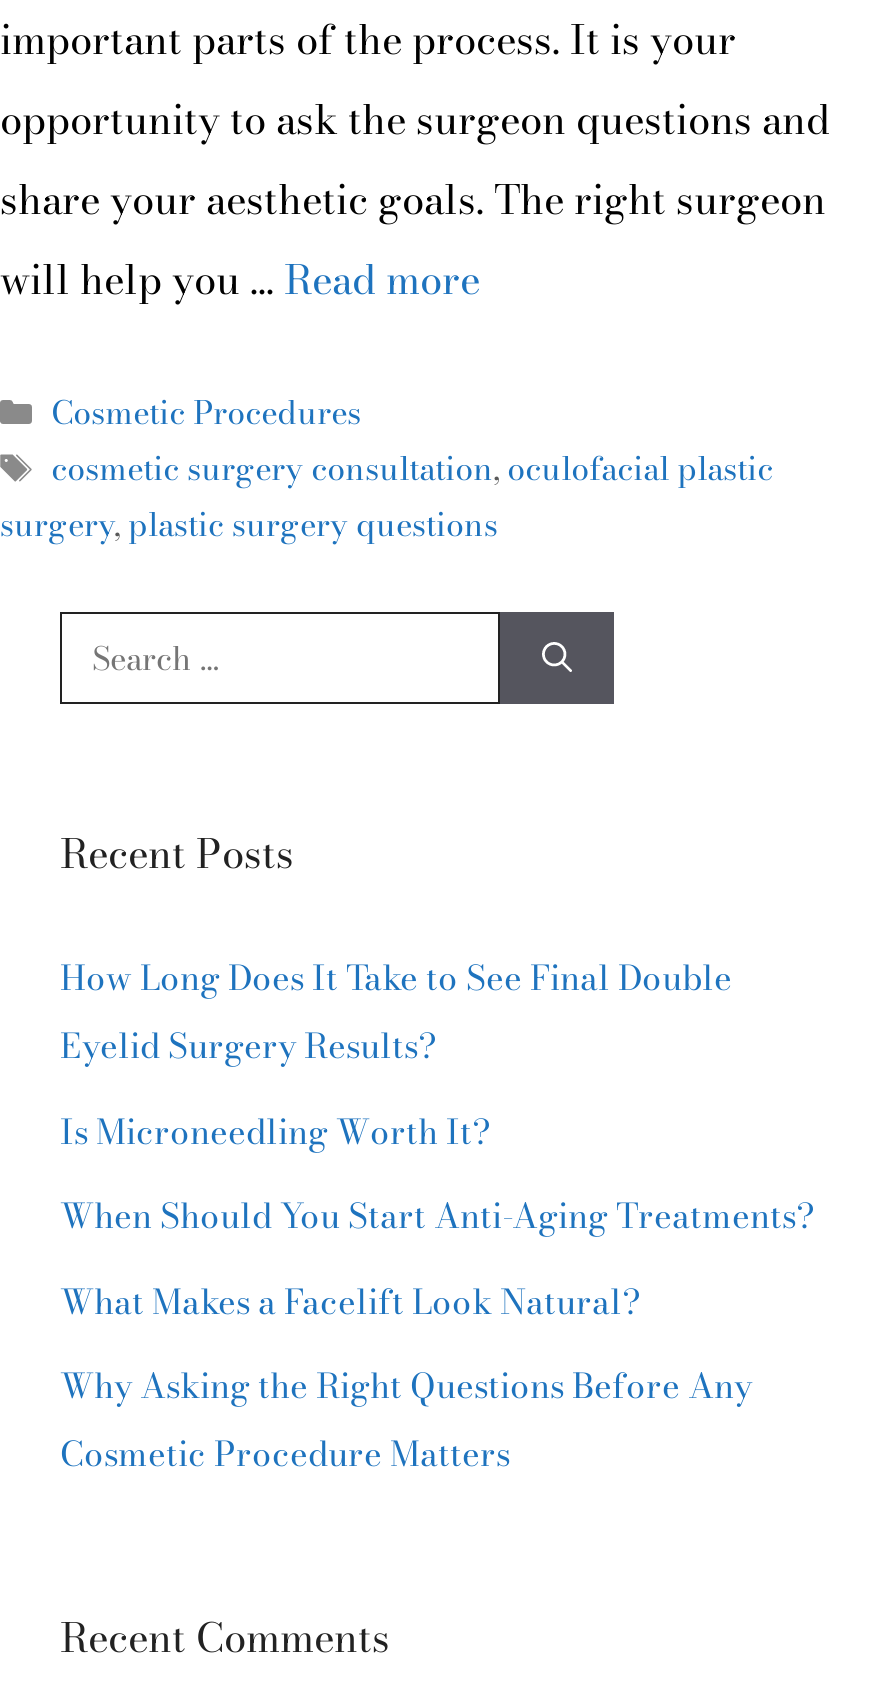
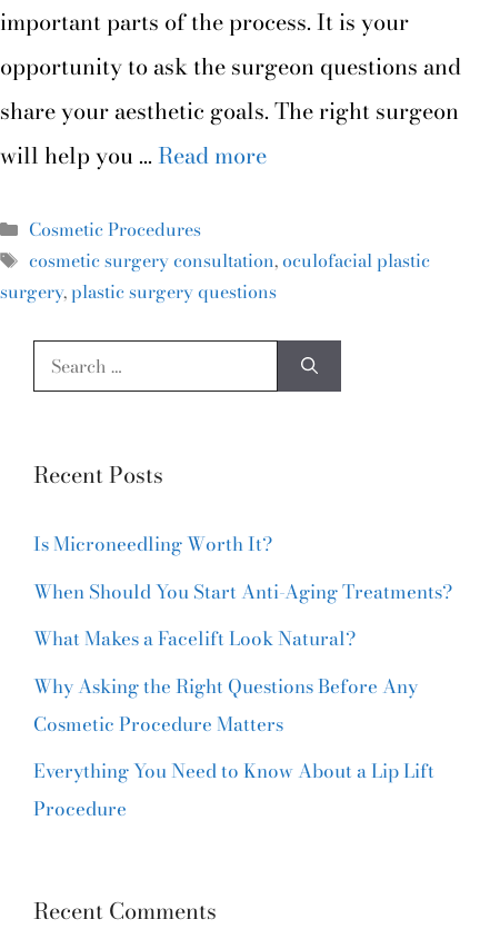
[60,952,732,1072] How Long Does It Take to See Final Double | Eyelid Surgery Results? -> none
moved [60,1106,814,1480] -> [33,530,452,739]: Is Microneedling Worth It? | When Should You Start Anti-Aging Treatments? | What Makes a Facelift Look Natural? | Why Asking the Right Questions Before Any | Cosmetic Procedure Matters
none -> [33,757,434,824] Everything You Need to Know About a Lip Lift | Procedure

